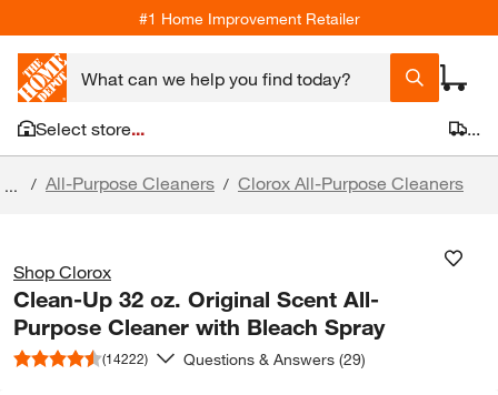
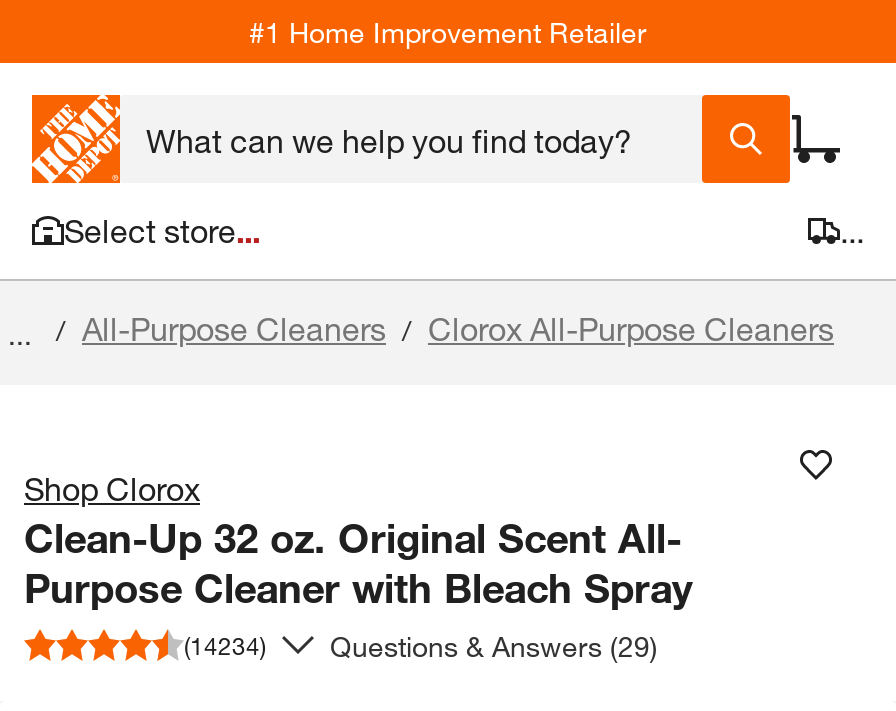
[102,349,366,368] (14222) Questions & Answers (29) -> [184,628,658,662] (14234) Questions & Answers (29)

